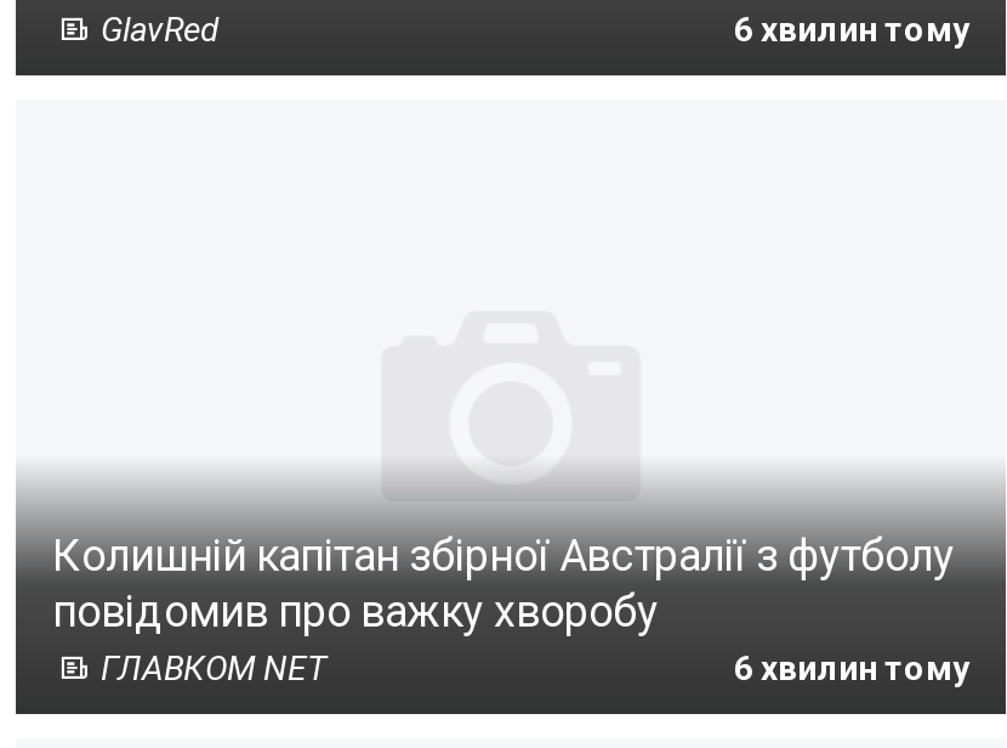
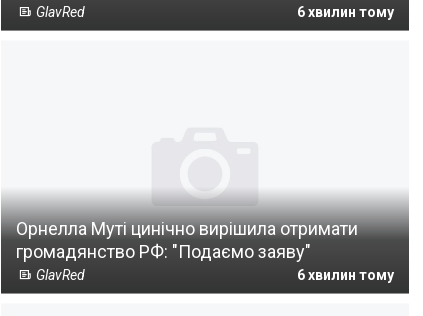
[52,529,955,687] Колишній капітан збірної Австралії з футболу | повідомив про важку хворобу | ГЛАВКОМ NET -> [16,218,358,283] Орнелла Муті цинічно вирішила отримати | громадянство РФ: "Подаємо заяву" | GlavRed

